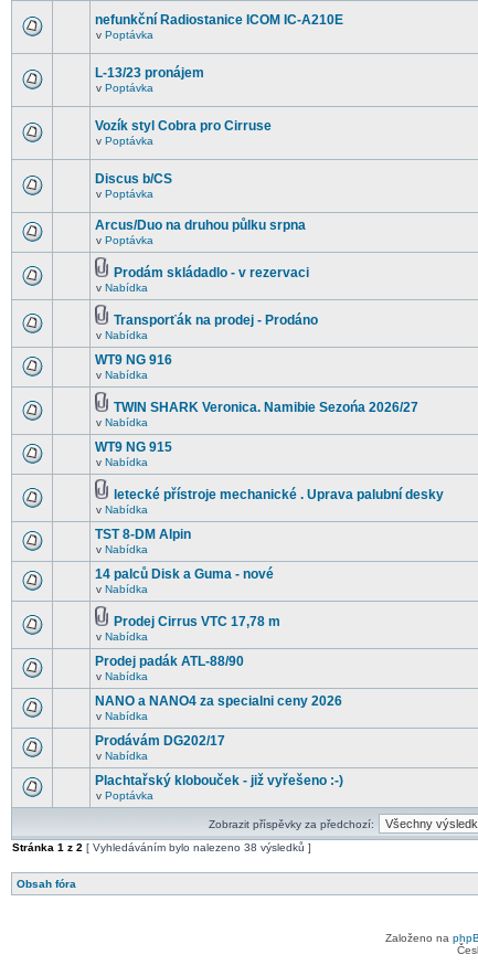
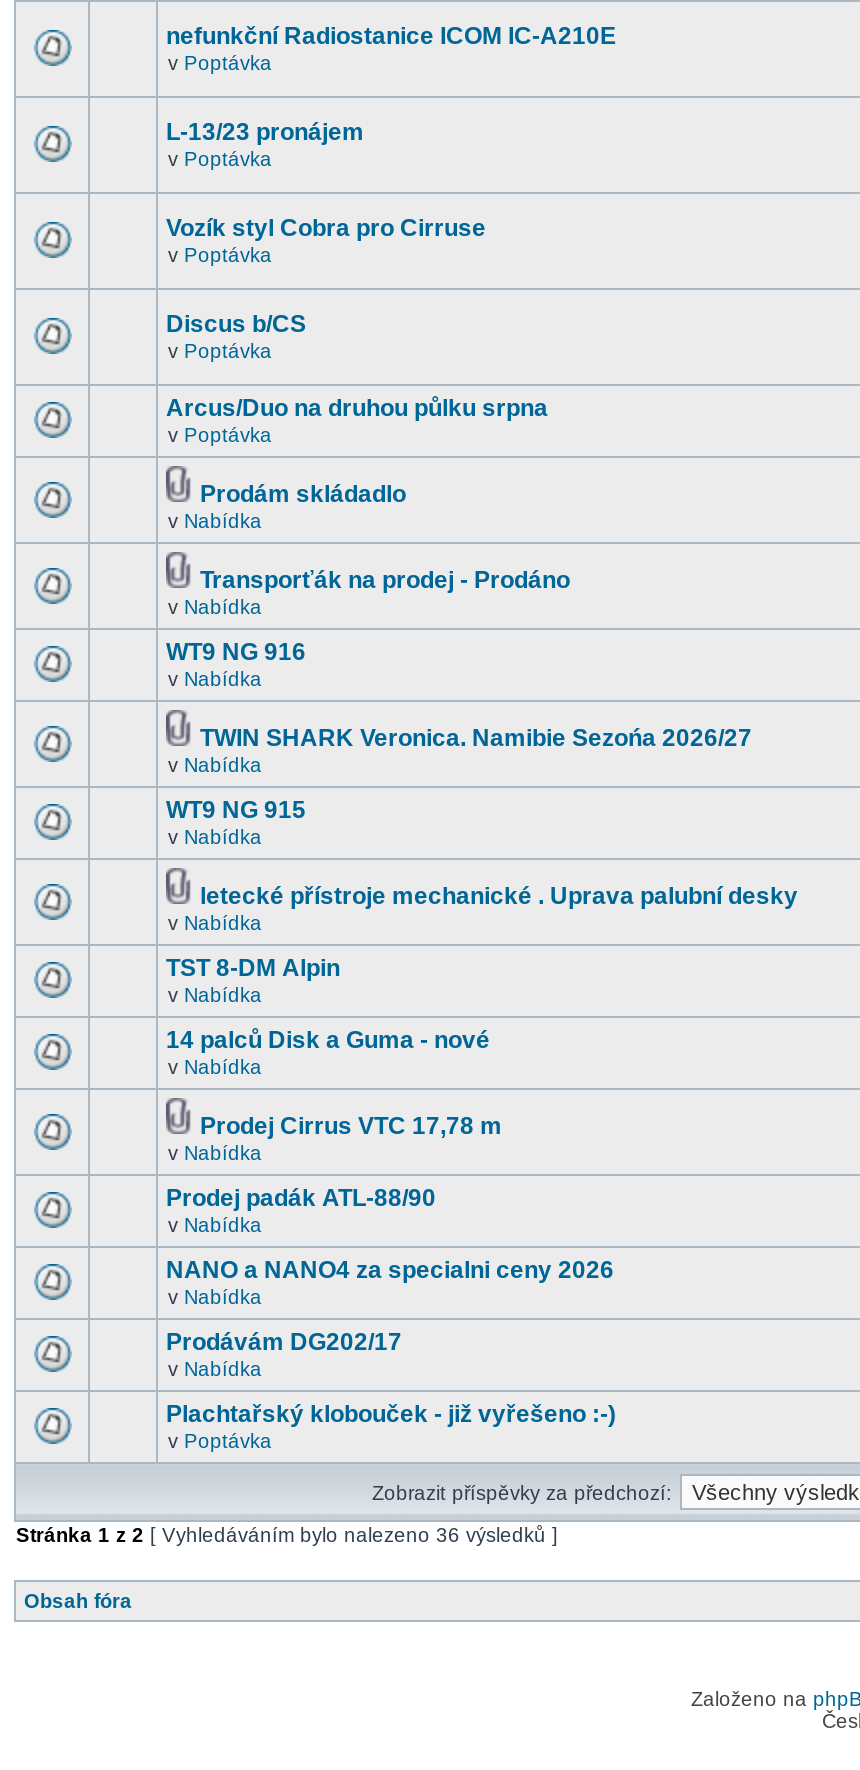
[114,265,309,280] Prodám skládadlo - v rezervaci -> [200,480,406,508] Prodám skládadlo
[12,841,311,853] Stránka 1 z 2 [ Vyhledáváním bylo nalezeno 38 výsledků ] -> [16,1524,558,1546] Stránka 1 z 2 [ Vyhledáváním bylo nalezeno 36 výsledků ]

